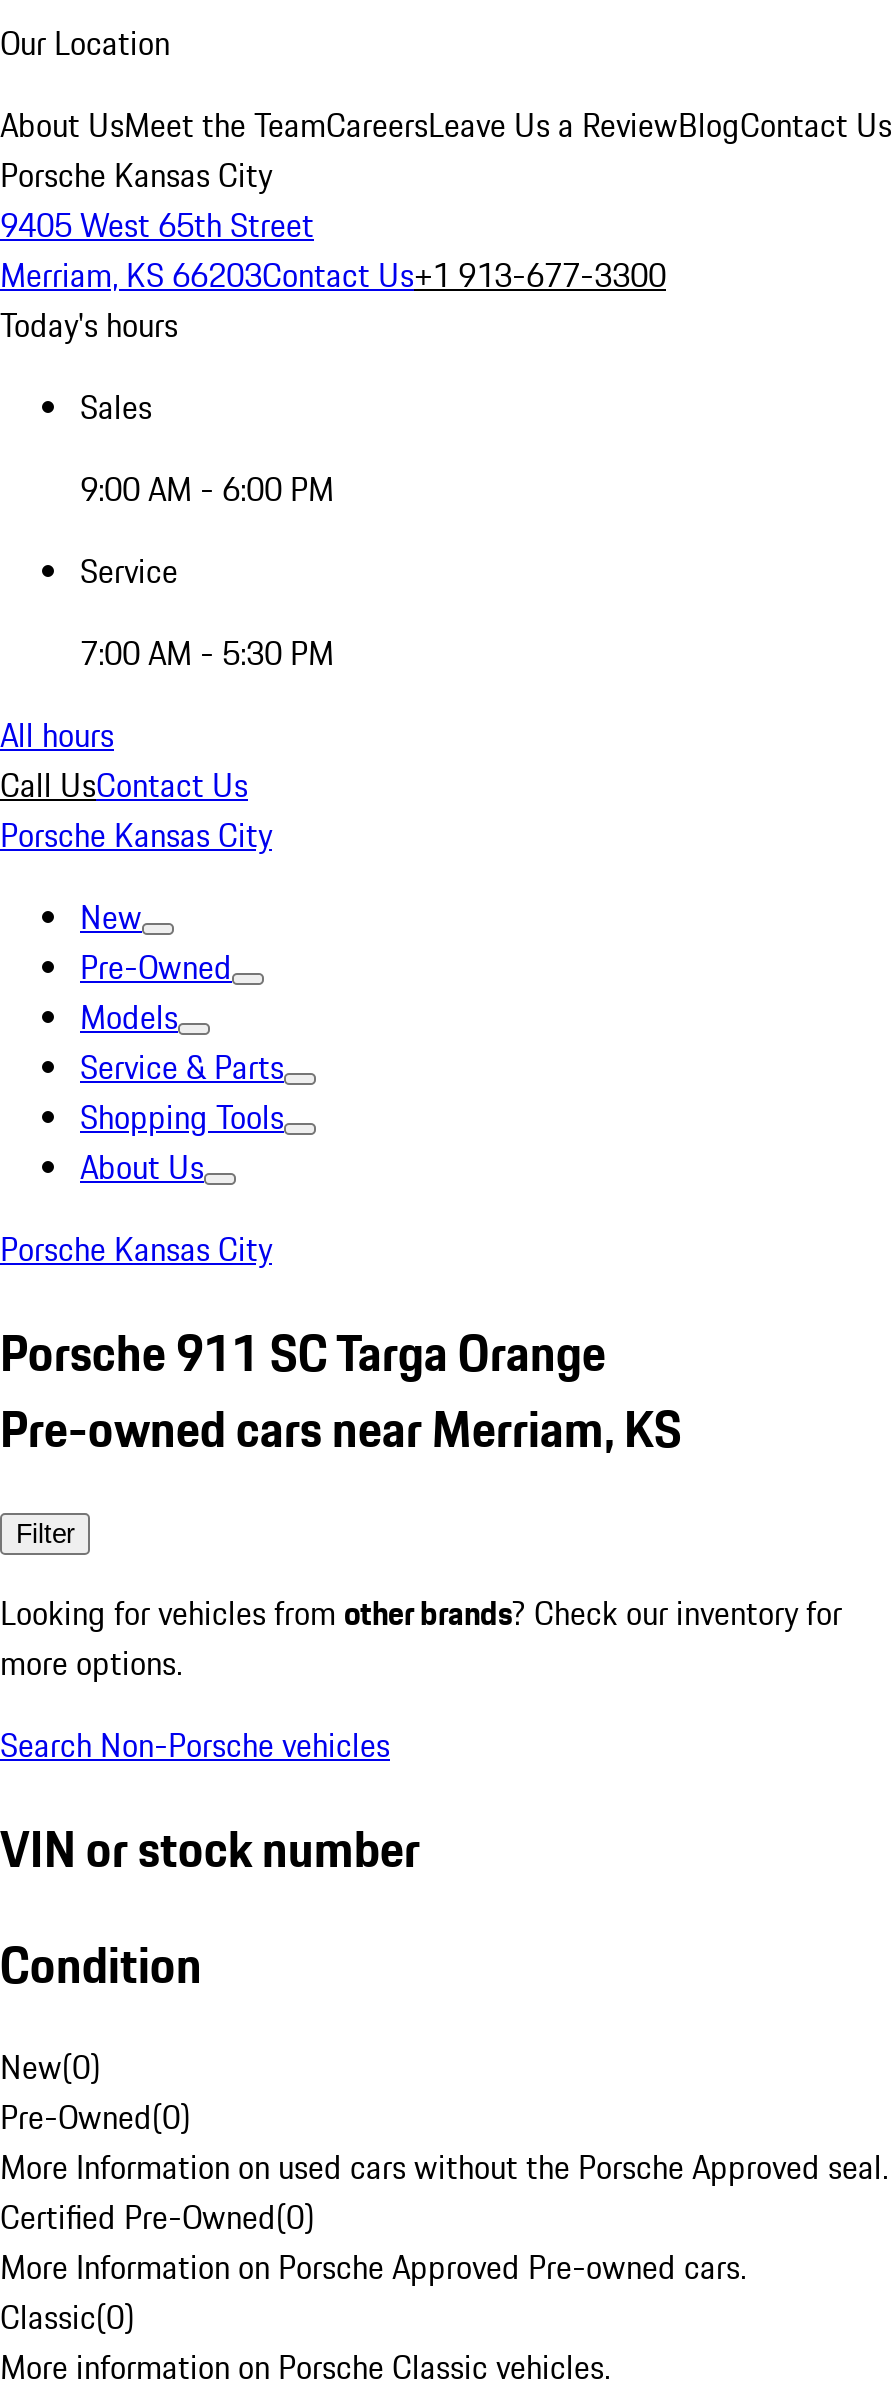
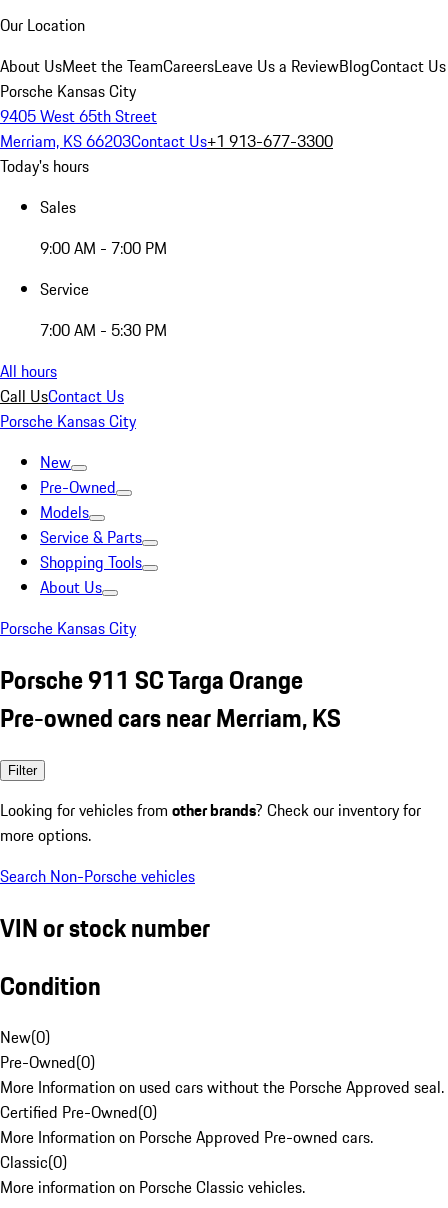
[80,465,334,513] 9:00 AM - 6:00 PM -> [40,236,167,260] 9:00 AM - 7:00 PM

